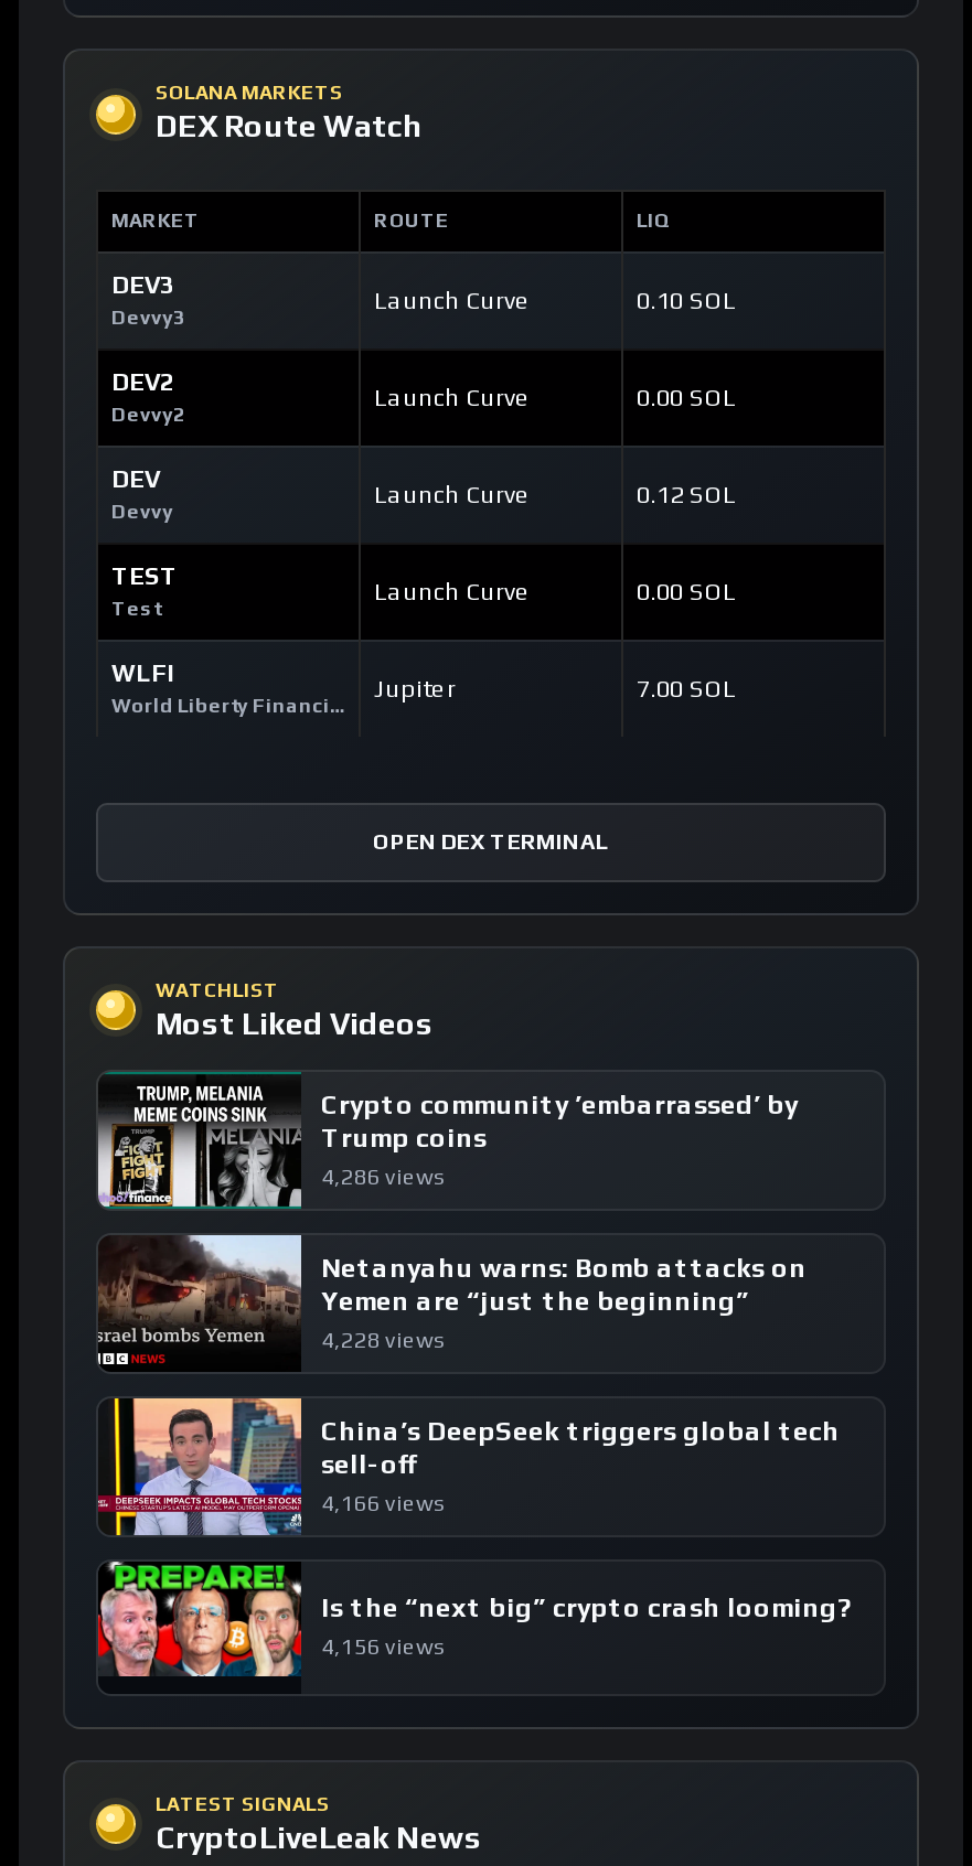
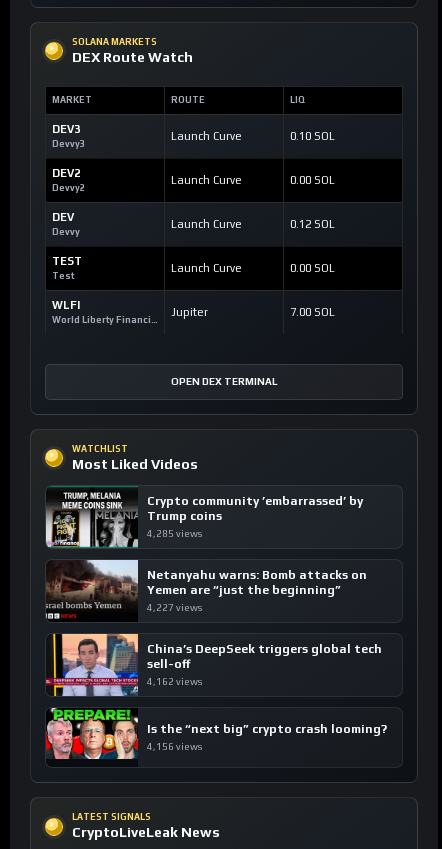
[321,1163,442,1188] 4,286 views -> [147,527,202,538] 4,285 views
[321,1327,442,1351] 4,228 views -> [147,601,202,612] 4,227 views
[321,1490,442,1514] 4,166 views -> [147,675,202,686] 4,162 views

